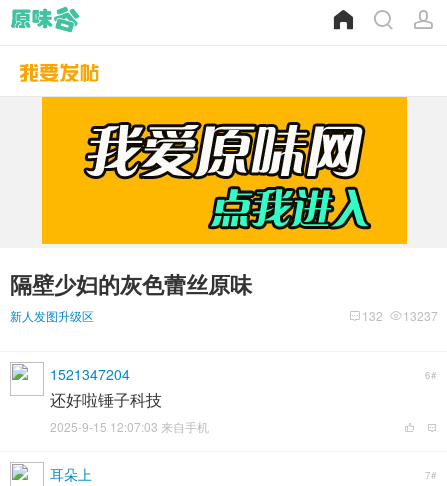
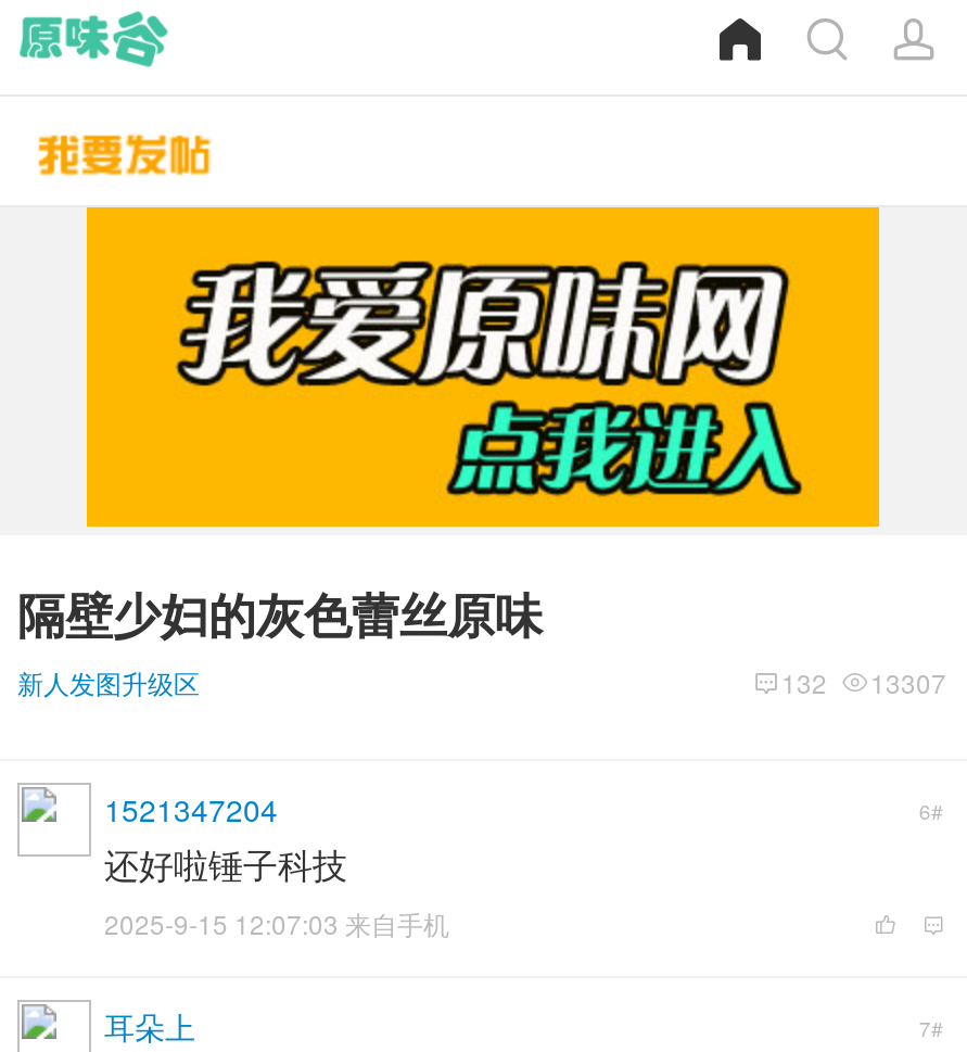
[403,307,438,324] 13237 -> [870,663,946,700] 13307

